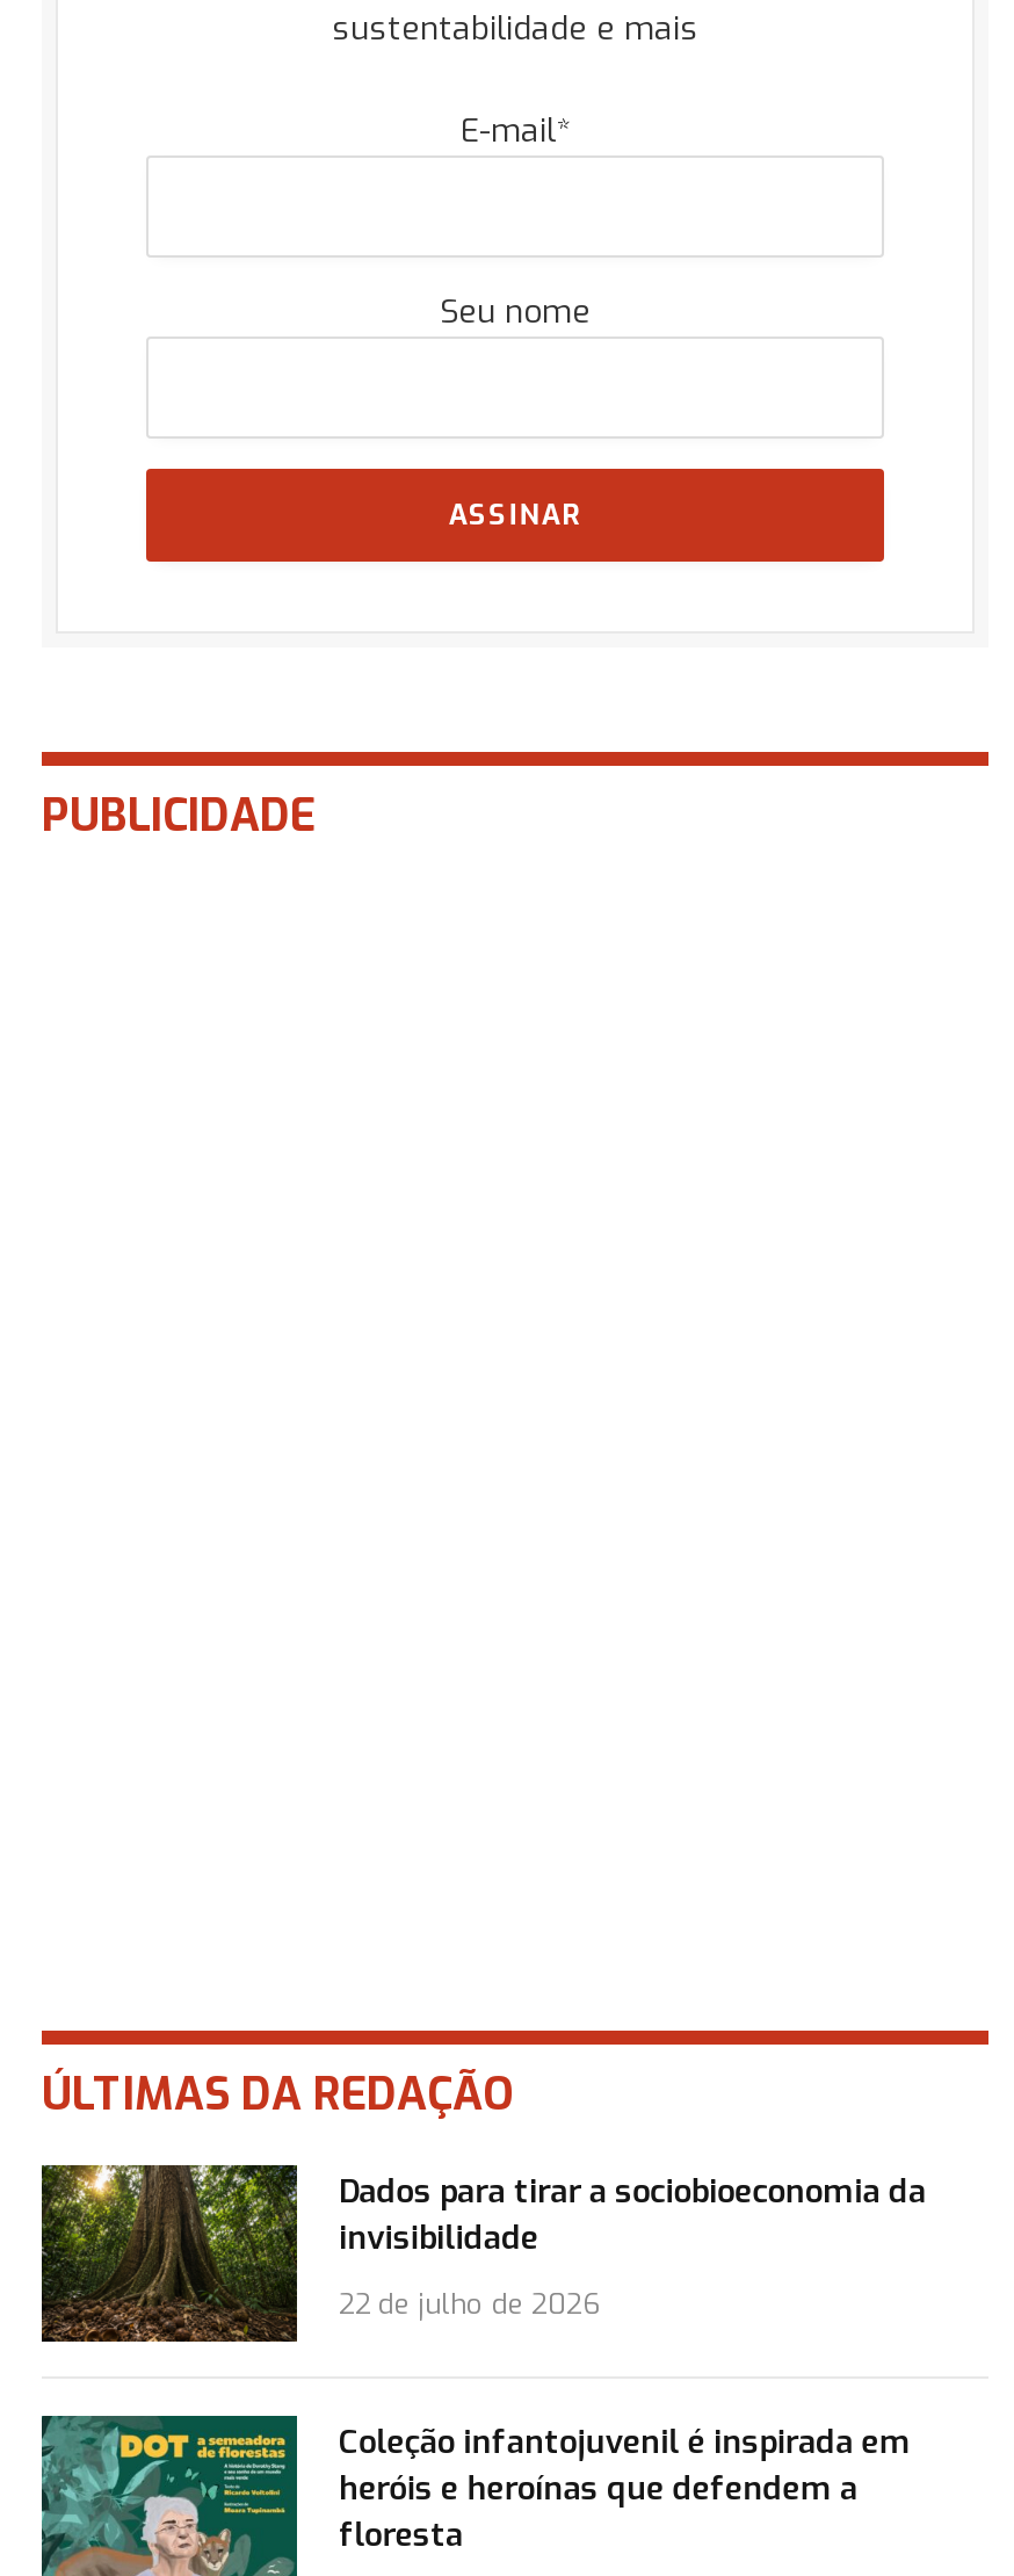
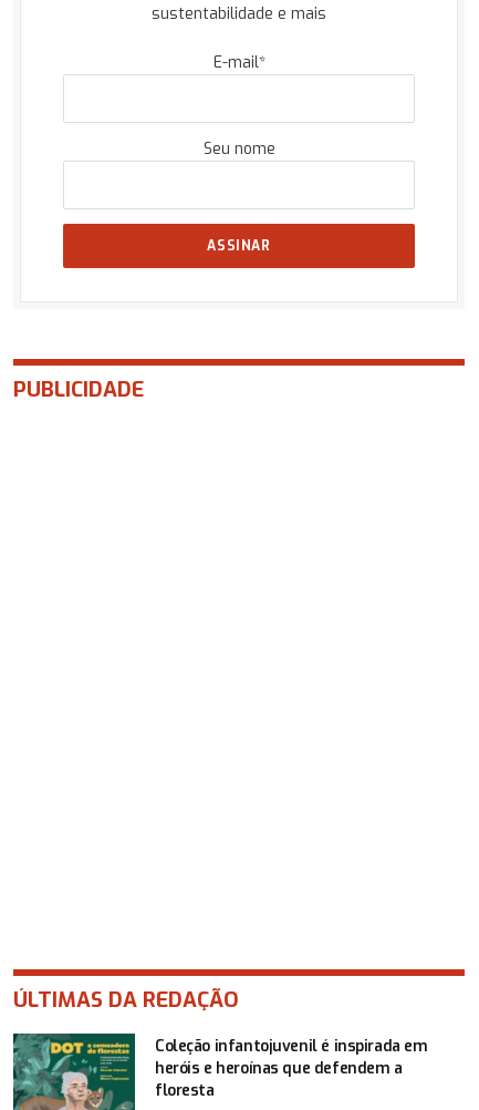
[39,2163,926,2344] [image] | Dados para tirar a sociobioeconomia da | invisibilidade | 22 de julho de 2026 -> none

